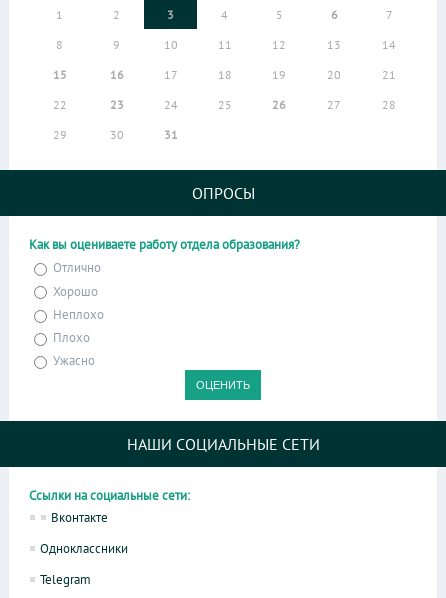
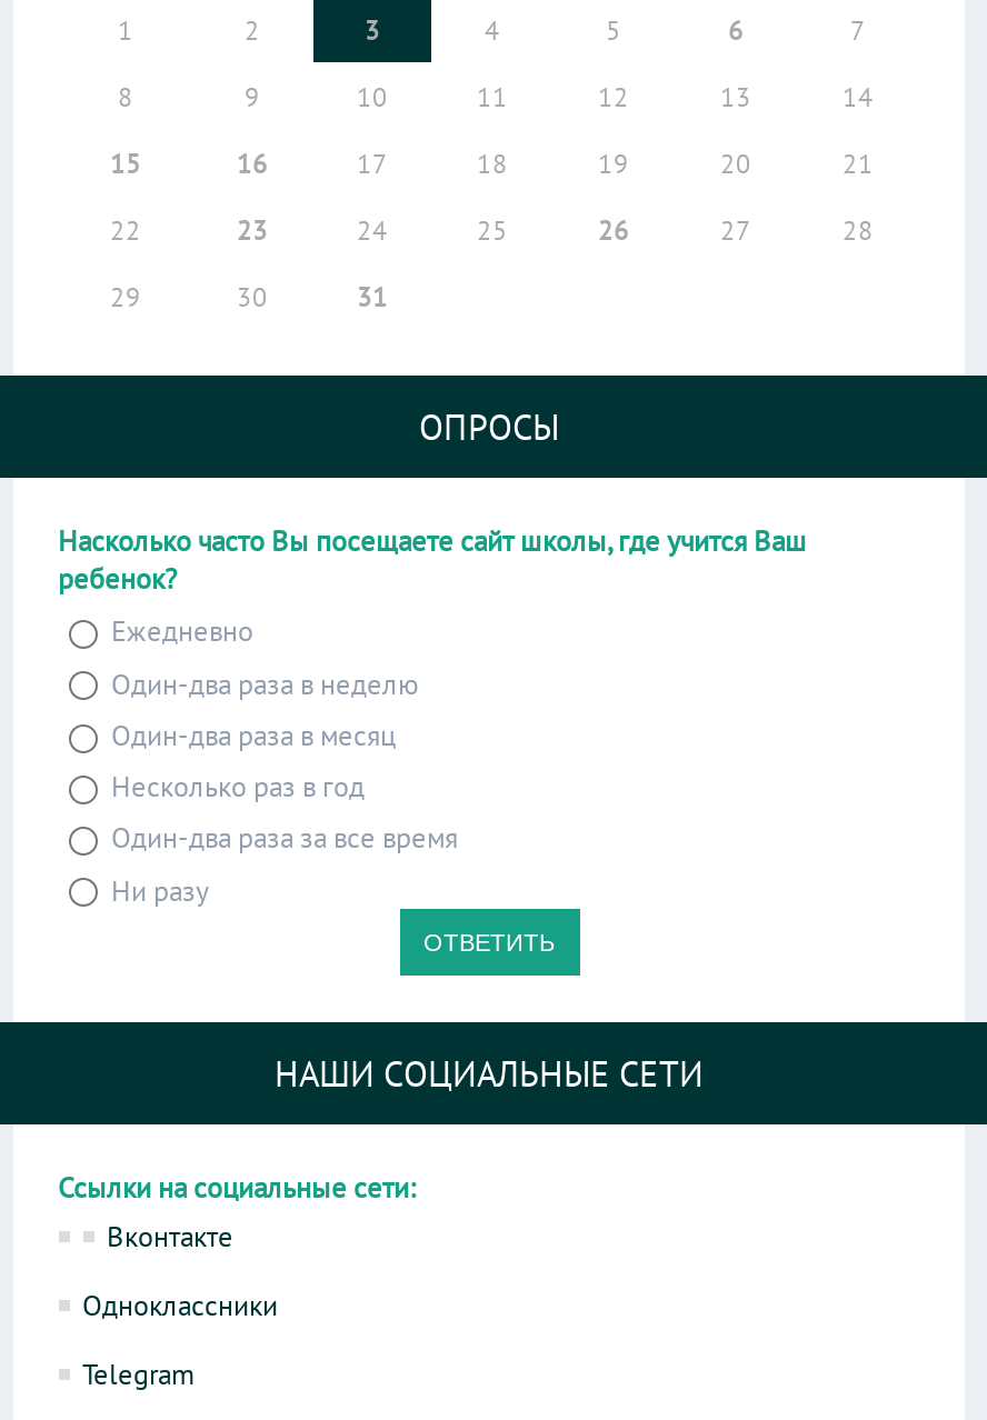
[29,236,300,369] Как вы оцениваете работу отдела образования? | Отлично | Хорошо | Неплохо | Плохо | Ужасно -> [58,523,807,908] Насколько часто Вы посещаете сайт школы, где учится Ваш | ребенок? | Ежедневно | Один-два раза в неделю | Один-два раза в месяц | Несколько раз в год | Один-два раза за все время | Ни разу

